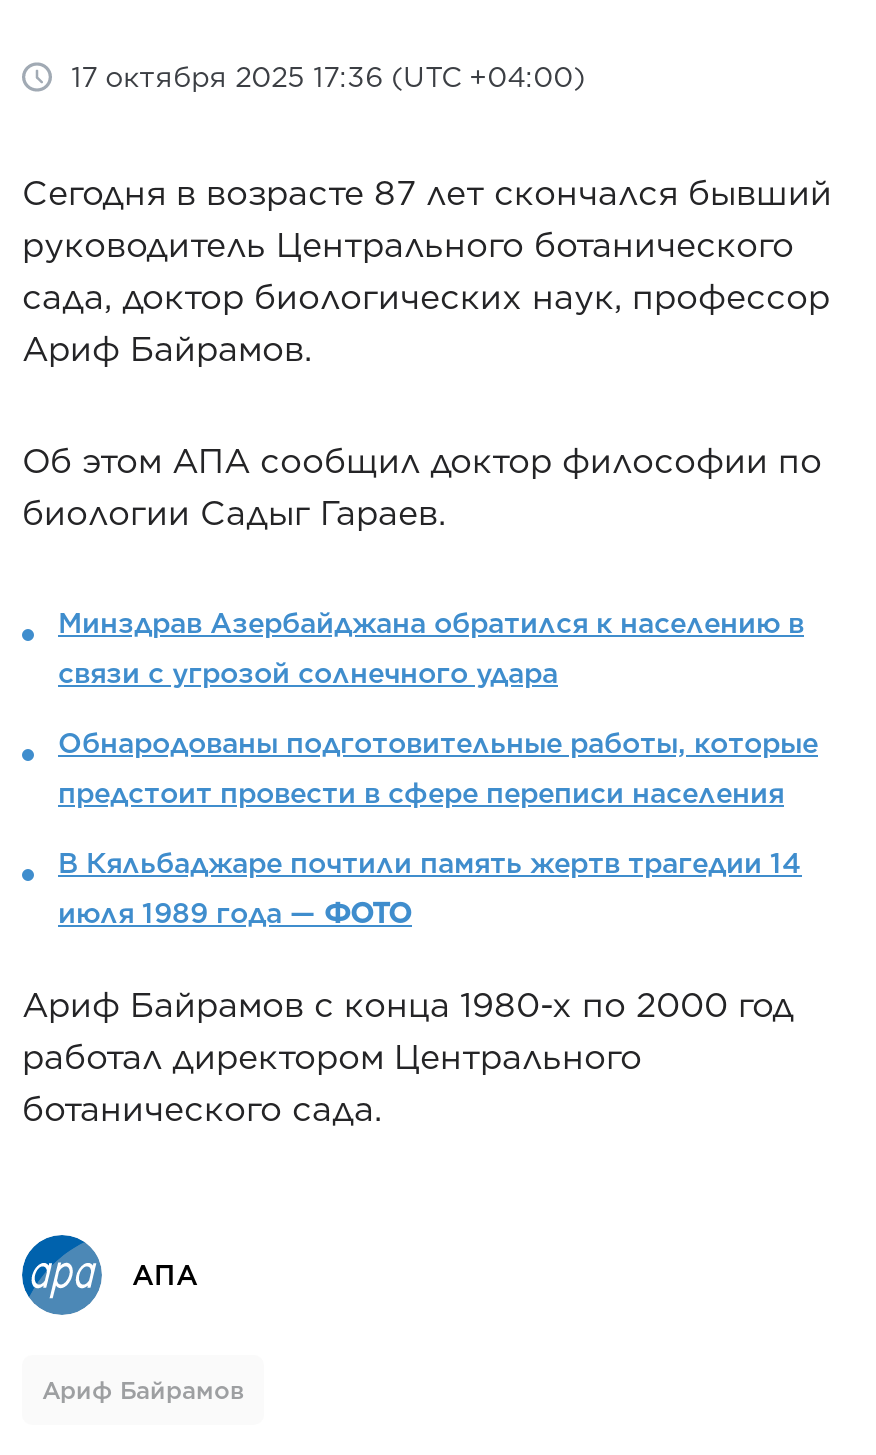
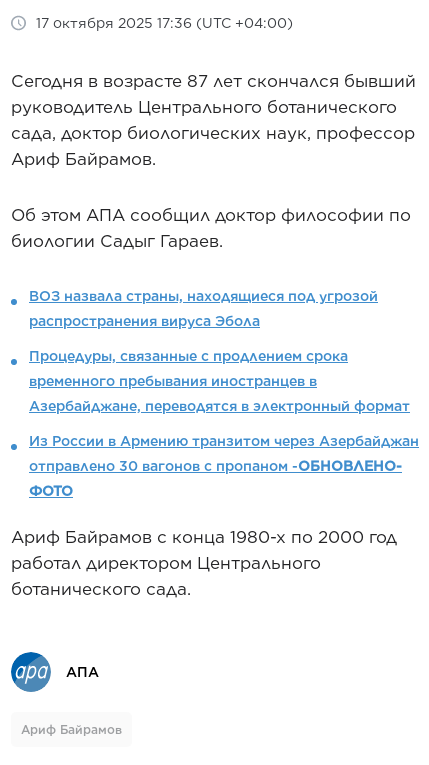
[58,607,818,929] Минздрав Азербайджана обратился к населению в | связи с угрозой солнечного удара | Обнародованы подготовительные работы, которые | предстоит провести в сфере переписи населения | В Кяльбаджаре почтили память жертв трагедии 14 | июля 1989 года — ФОТО -> [29,288,419,499] ВОЗ назвала страны, находящиеся под угрозой | распространения вируса Эбола | Процедуры, связанные с продлением срока | временного пребывания иностранцев в | Азербайджане, переводятся в электронный формат | Из России в Армению транзитом через Азербайджан | отправлено 30 вагонов с пропаном -ОБНОВЛЕНО- | ФОТО

